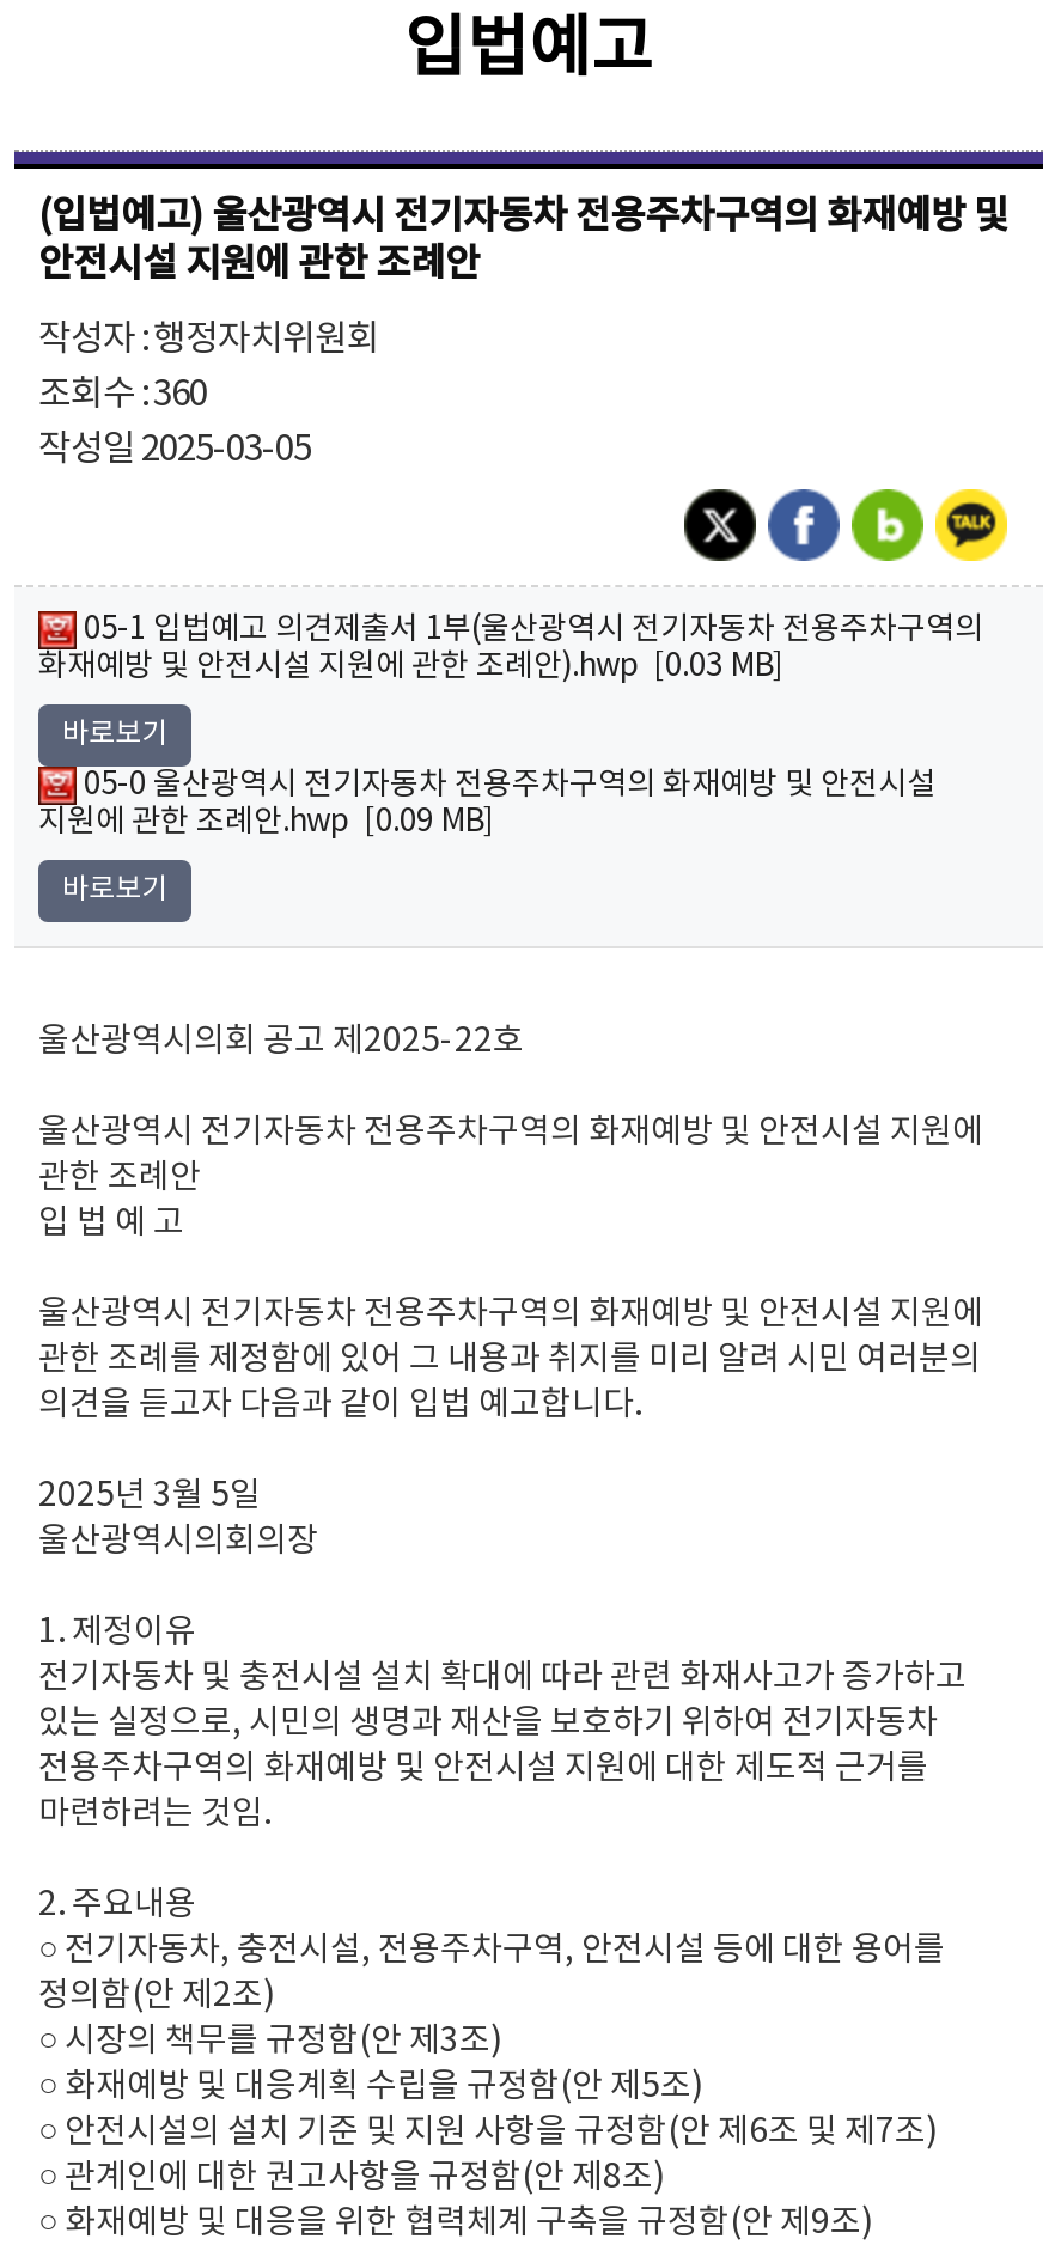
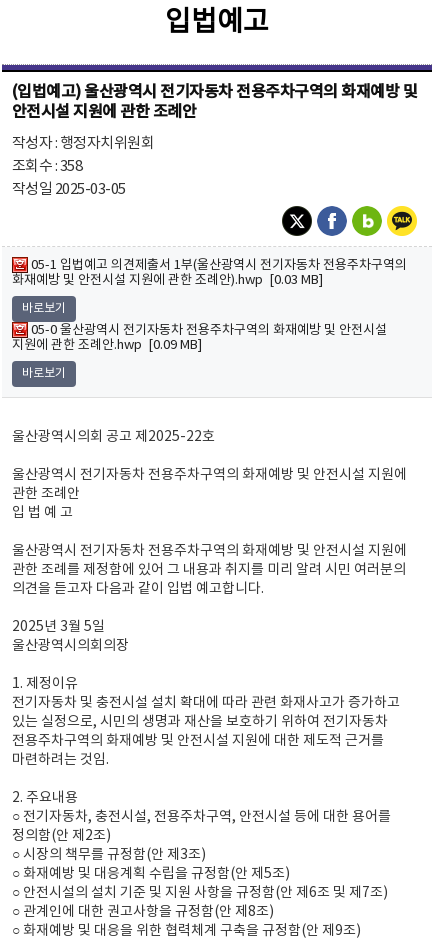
[38,374,207,415] 조회수 : 360 -> [12,158,82,175] 조회수 : 358

